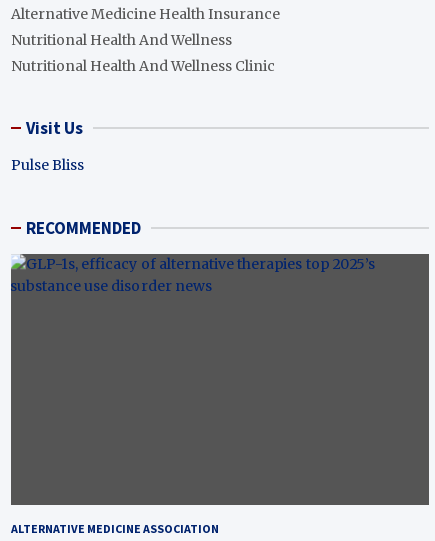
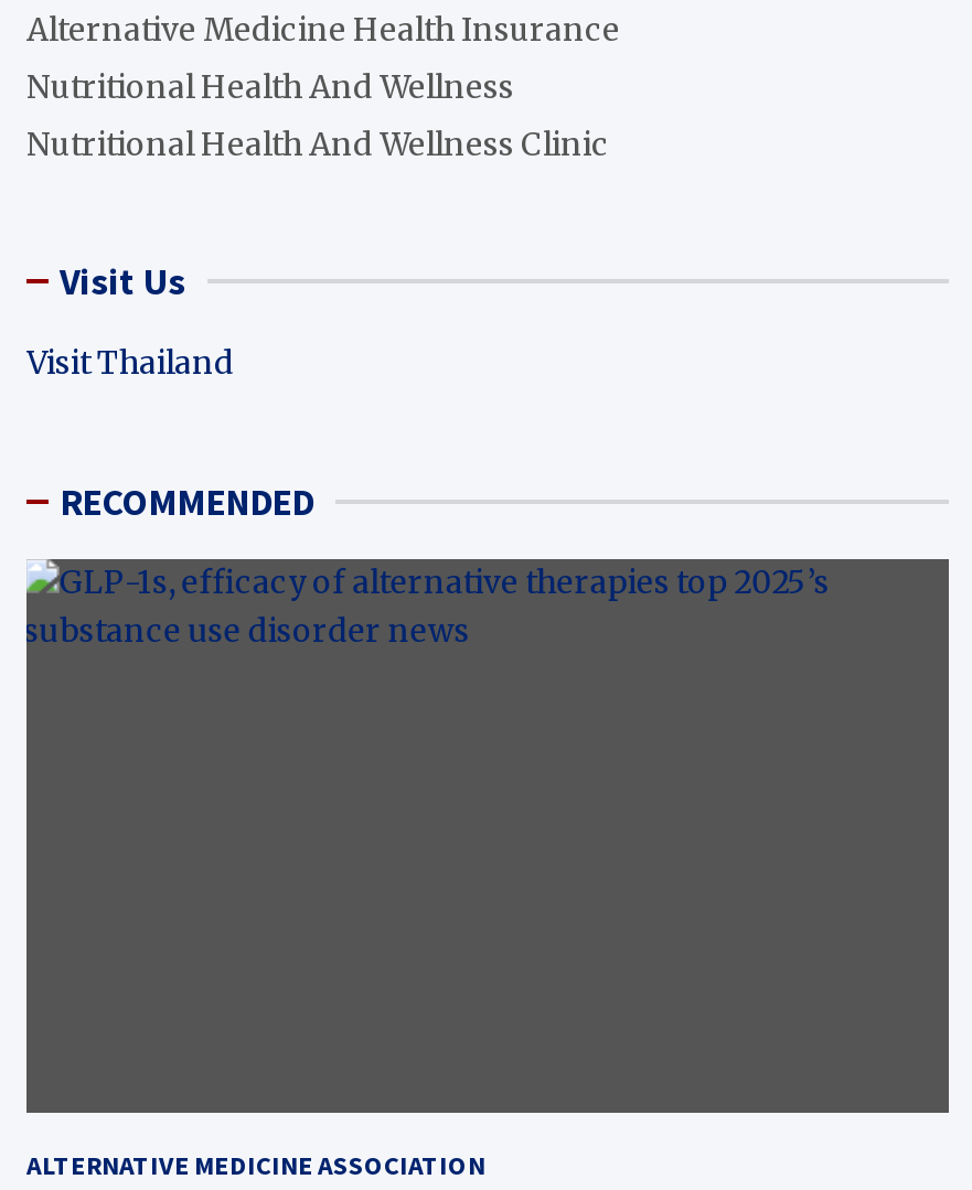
[11,156,84,174] Pulse Bliss -> [26,343,234,382] Visit Thailand

